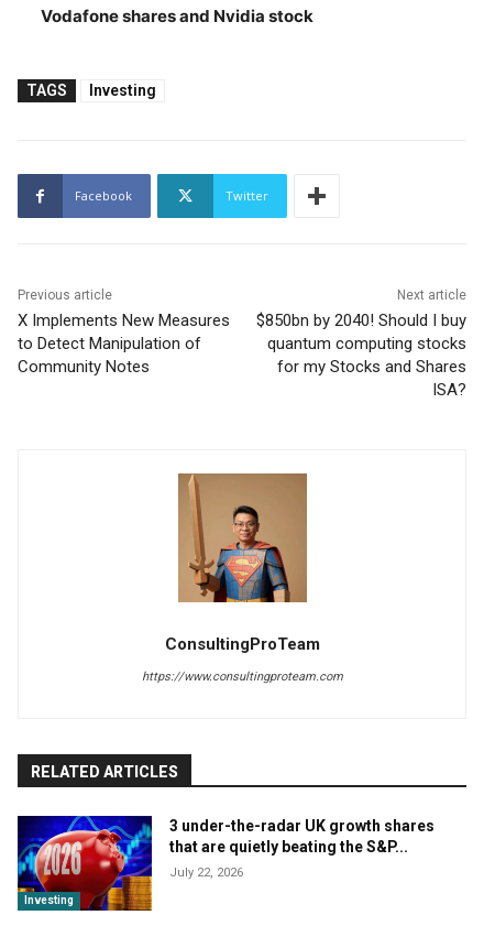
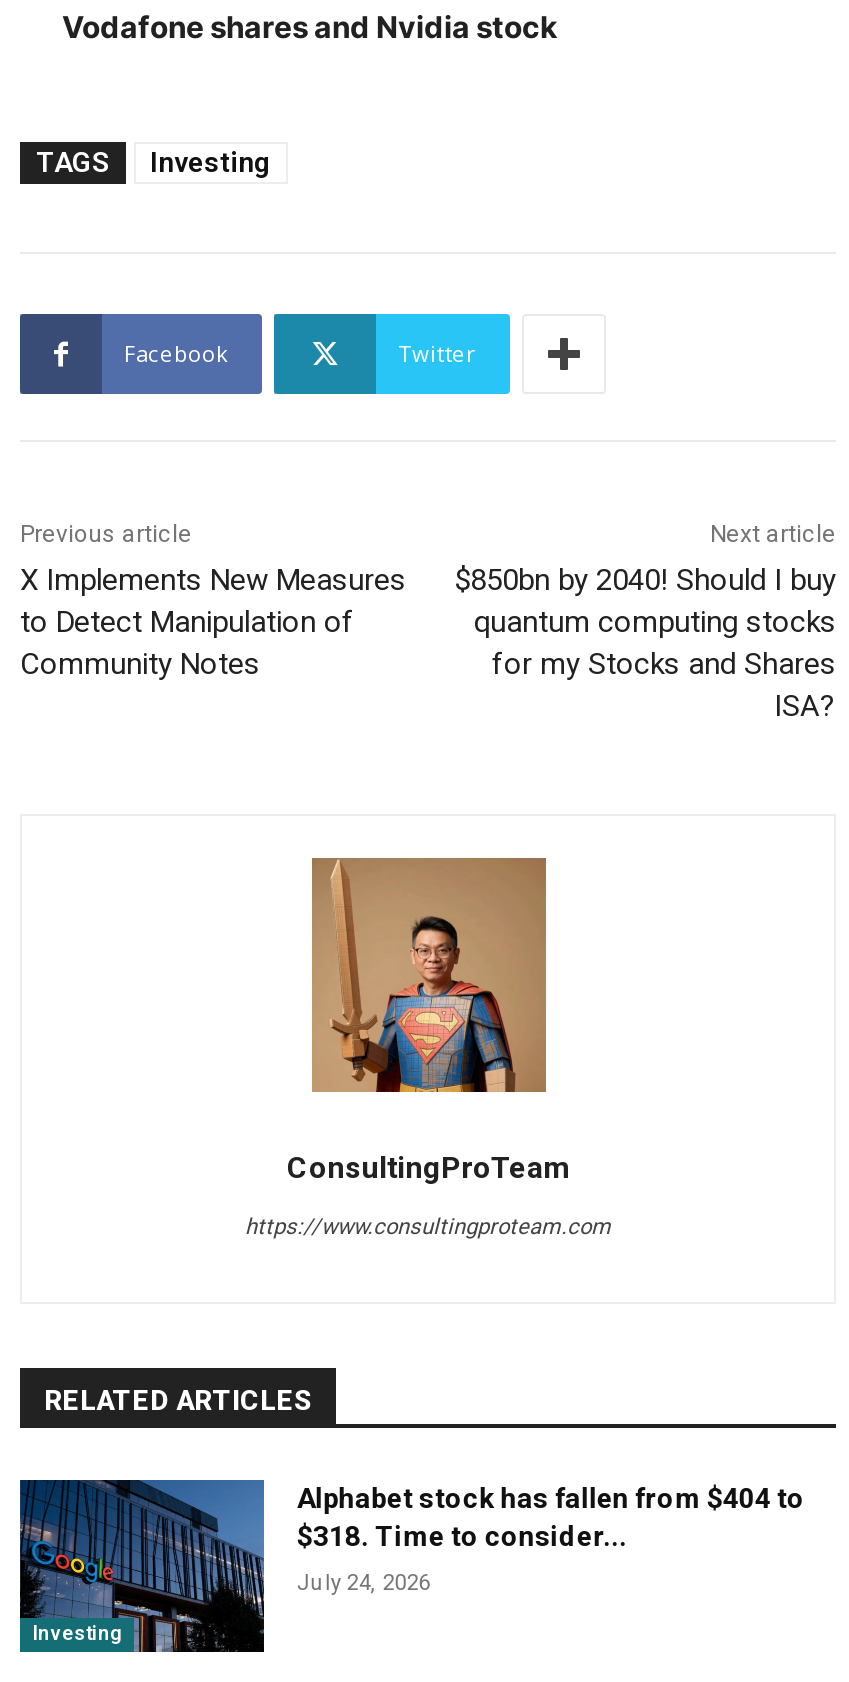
[16,815,435,912] [image] | 3 under-the-radar UK growth shares | that are quietly beating the S&P... -> [18,1478,805,1654] [image] | Alphabet stock has fallen from $404 to | $318. Time to consider...
[170,866,244,880] July 22, 2026 -> [297,1570,431,1596] July 24, 2026

